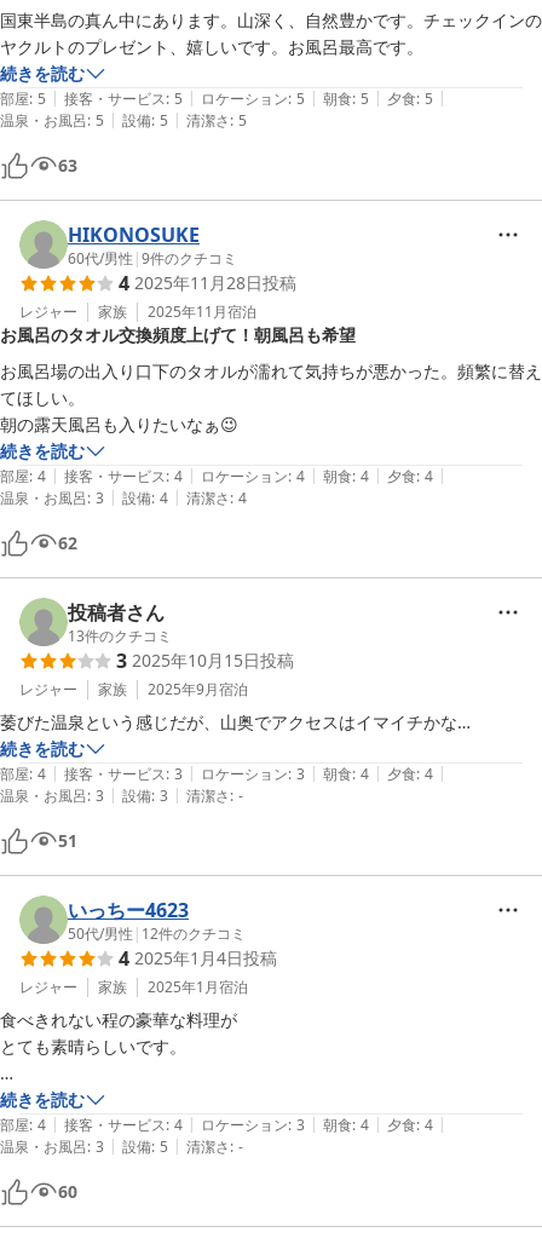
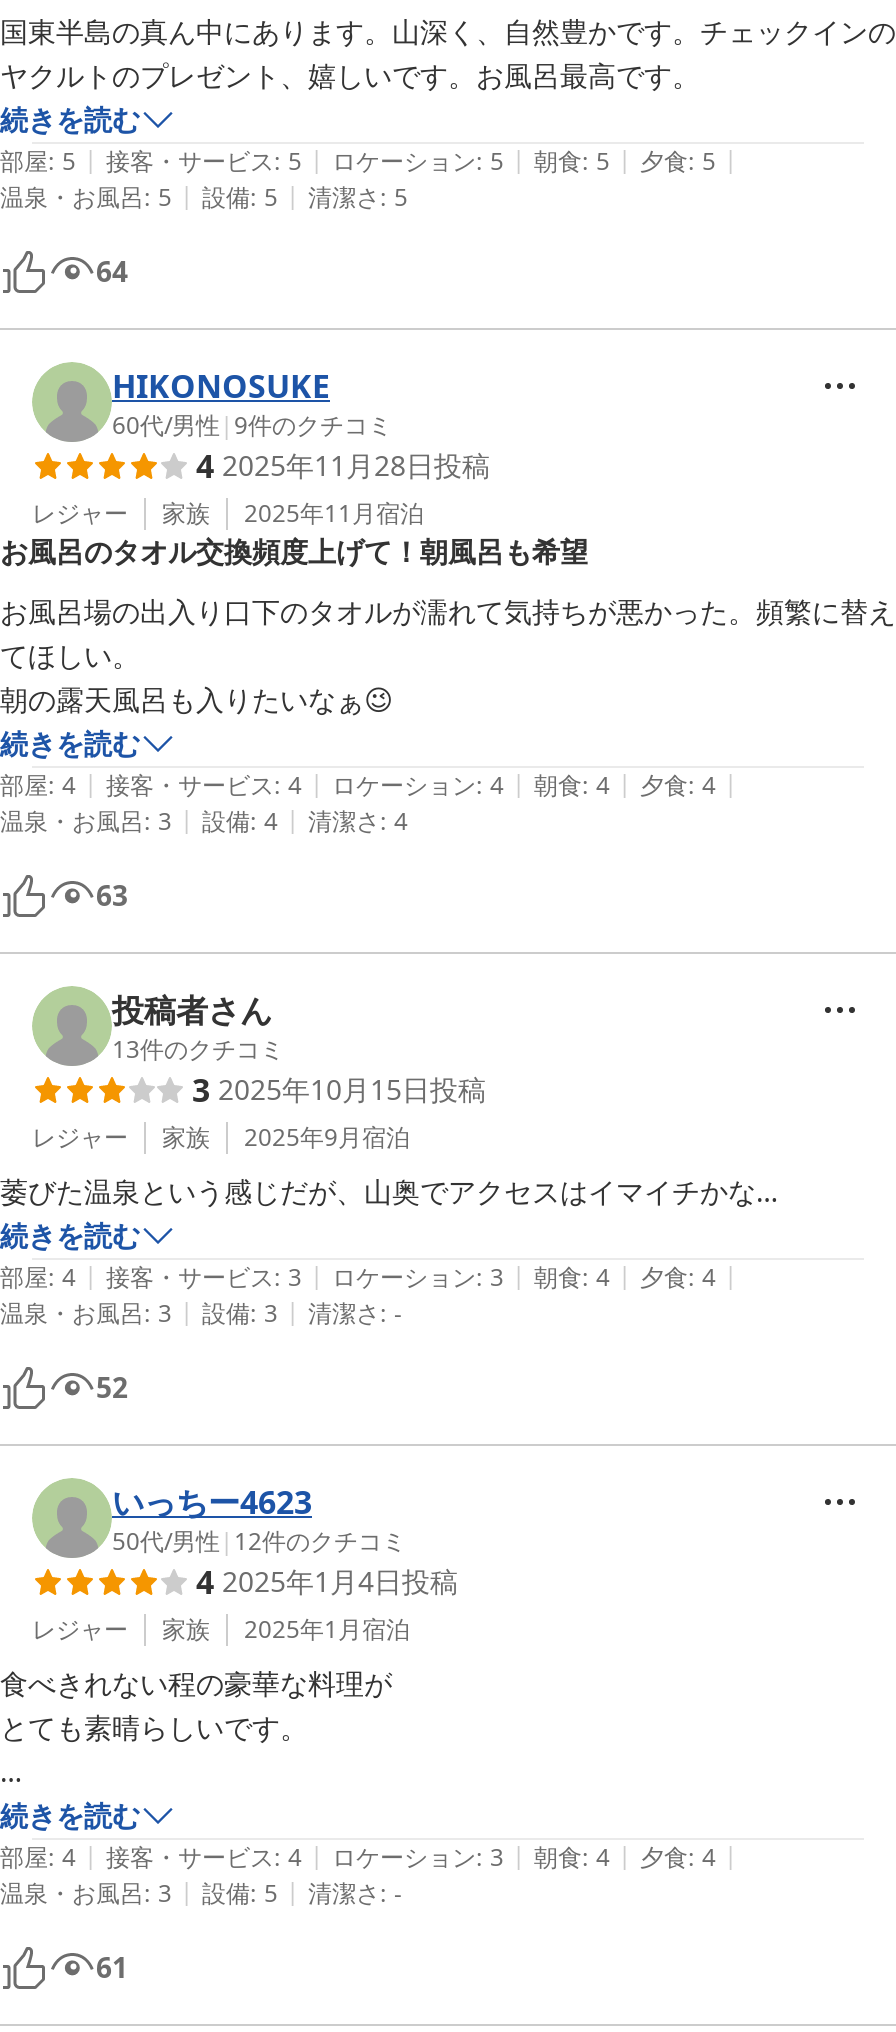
[58,154,77,177] 63 -> [96,252,128,290] 64
[58,531,77,554] 62 -> [96,876,128,914] 63
[58,829,77,852] 51 -> [96,1368,128,1406] 52
[58,1180,77,1203] 60 -> [96,1948,128,1986] 61

